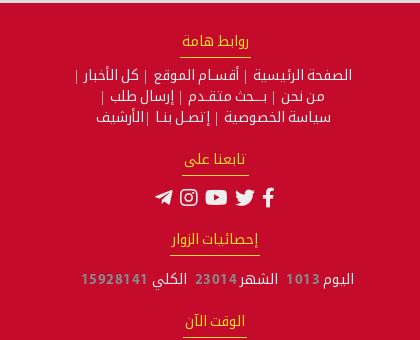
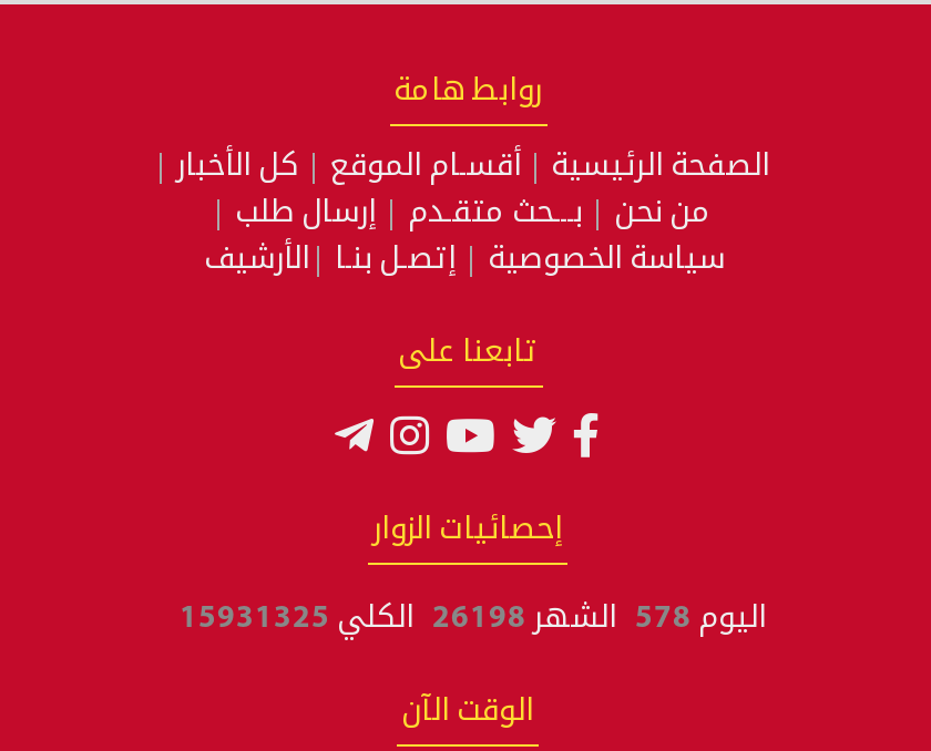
[81,273,354,288] اليوم 1013 الشهر 23014 الكلي 15928141 -> [180,602,767,635] اليوم 578 الشهر 26198 الكلي 15931325

